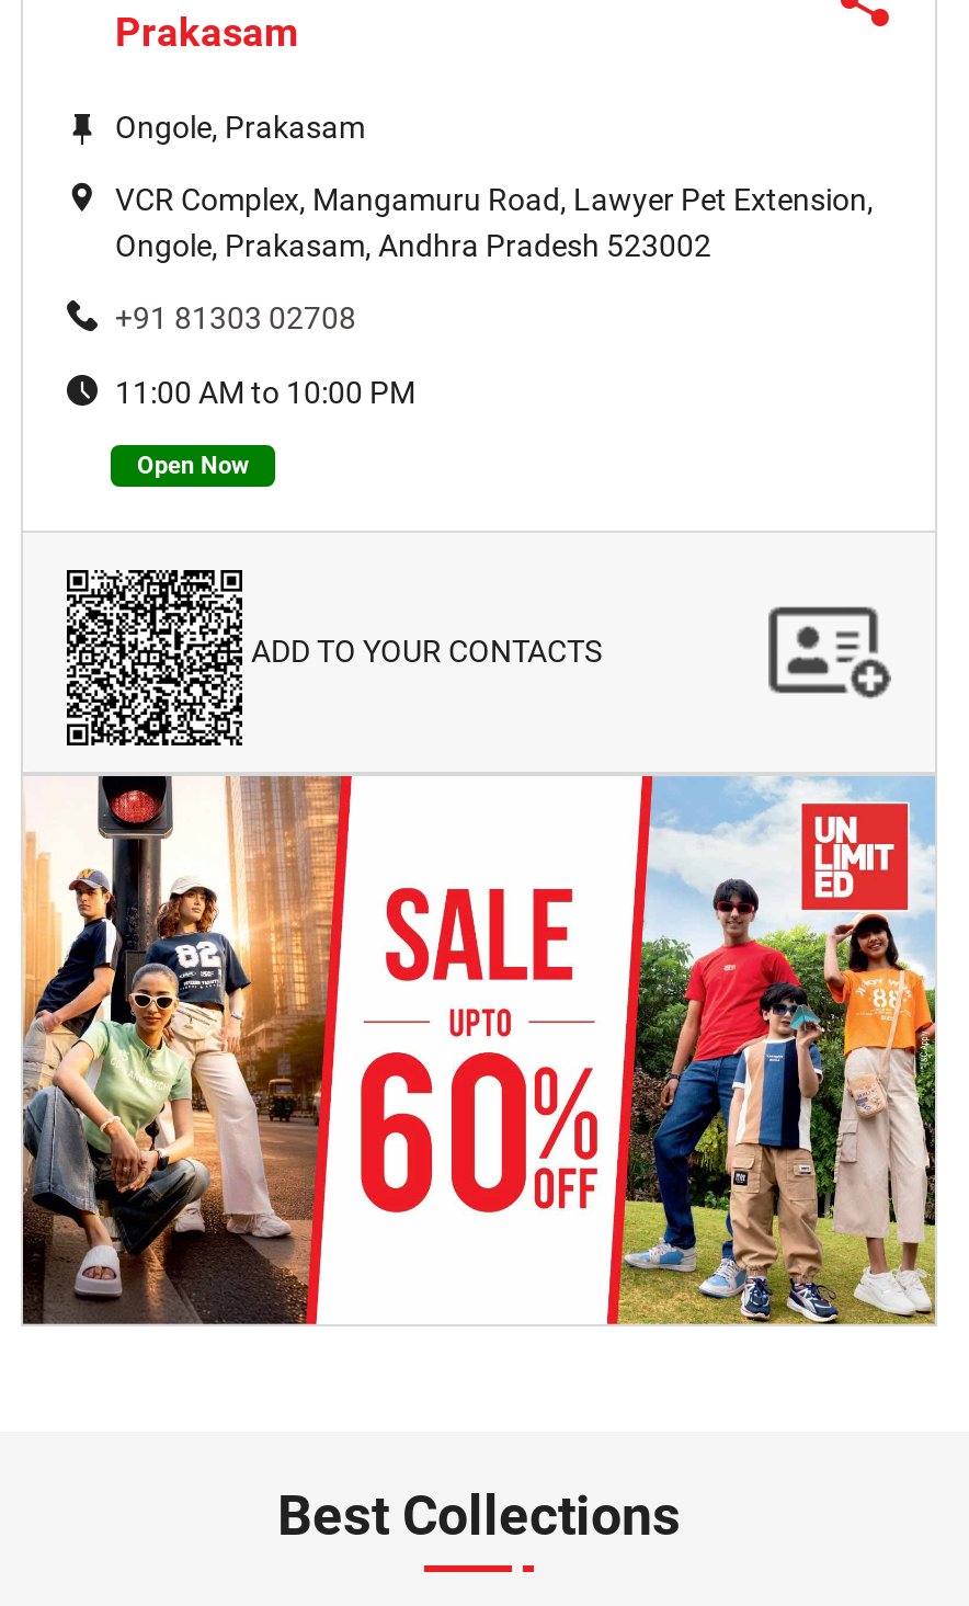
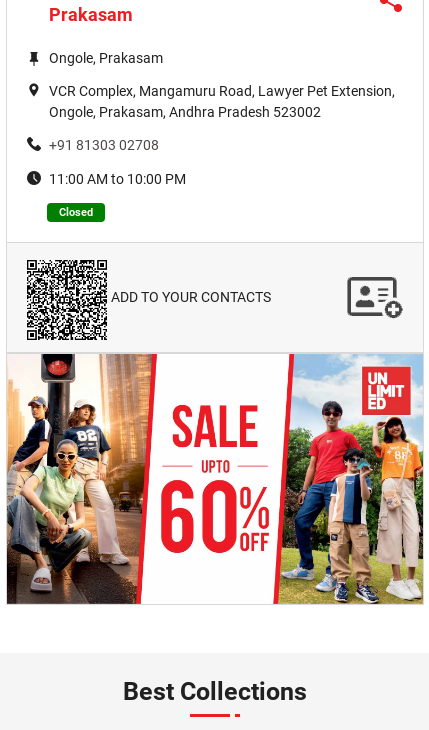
[137,451,249,480] Open Now -> [59,206,93,219] Closed

